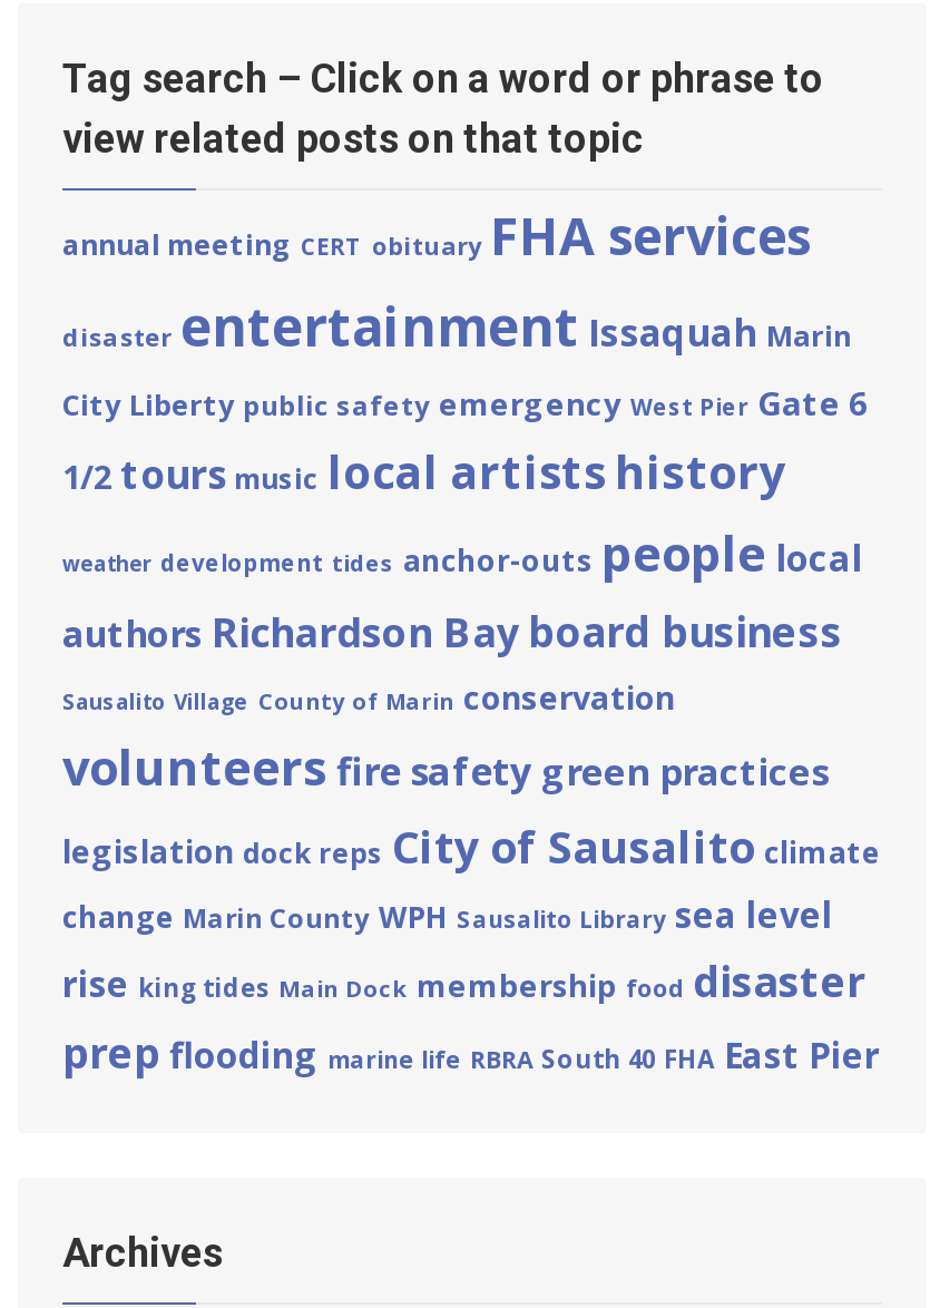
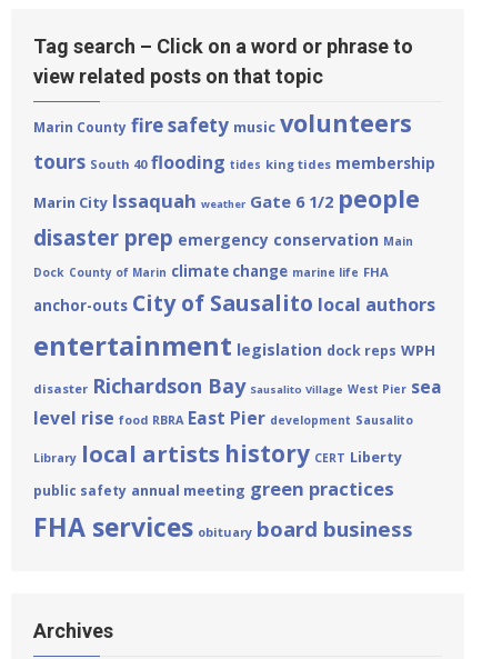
[62,199,880,1082] annual meeting CERT obituary FHA services | disaster entertainment Issaquah Marin | City Liberty public safety emergency West Pier Gate 6 | 1/2 tours music local artists history | weather development tides anchor-outs people local | authors Richardson Bay board business | Sausalito Village County of Marin conservation | volunteers fire safety green practices | legislation dock reps City of Sausalito climate | change Marin County WPH Sausalito Library sea level | rise king tides Main Dock membership food disaster | prep flooding marine life RBRA South 40 FHA East Pier -> [33,107,442,545] Marin County fire safety music volunteers | tours South 40 flooding tides king tides membership | Marin City Issaquah weather Gate 6 1/2 people | disaster prep emergency conservation Main | Dock County of Marin climate change marine life FHA | anchor-outs City of Sausalito local authors | entertainment legislation dock reps WPH | disaster Richardson Bay Sausalito Village West Pier sea | level rise food RBRA East Pier development Sausalito | Library local artists history CERT Liberty | public safety annual meeting green practices | FHA services obituary board business

